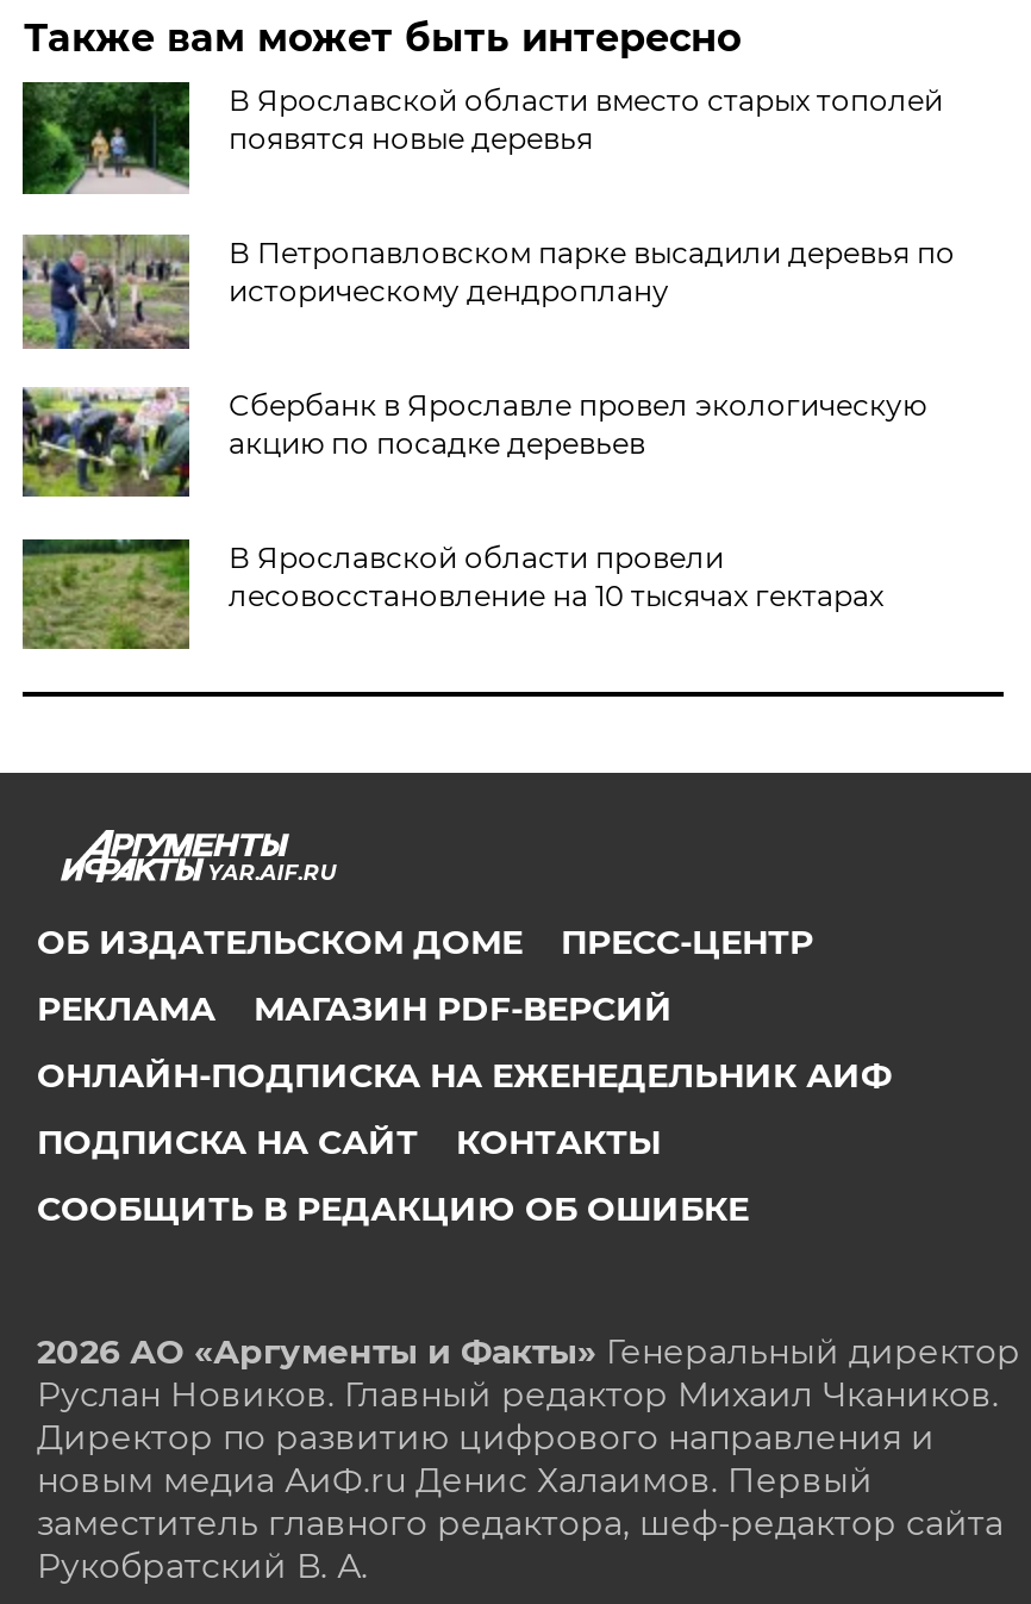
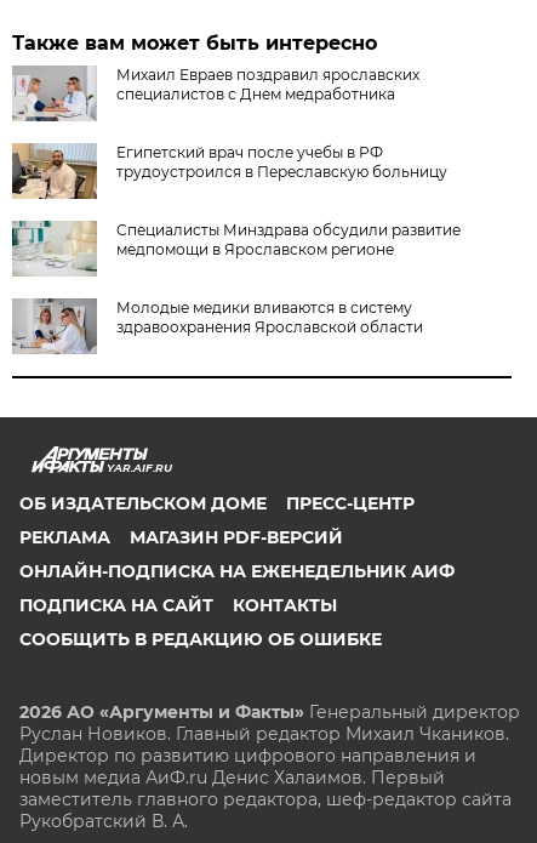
[20,80,943,196] [image] | В Ярославской области вместо старых тополей | появятся новые деревья -> [12,65,420,123] [image] | Михаил Евраев поздравил ярославских | специалистов с Днем медработника
[20,232,955,351] [image] | В Петропавловском парке высадили деревья по | историческому дендроплану -> [11,143,448,201] [image] | Египетский врач после учебы в РФ | трудоустроился в Переславскую больницу
[23,387,926,499] [image] | Сбербанк в Ярославле провел экологическую | акцию по посадке деревьев -> [12,220,461,277] [image] | Специалисты Минздрава обсудили развитие | медпомощи в Ярославском регионе
[23,537,883,651] [image] | В Ярославской области провели | лесовосстановление на 10 тысячах гектарах -> [12,297,424,354] [image] | Молодые медики вливаются в систему | здравоохранения Ярославской области

